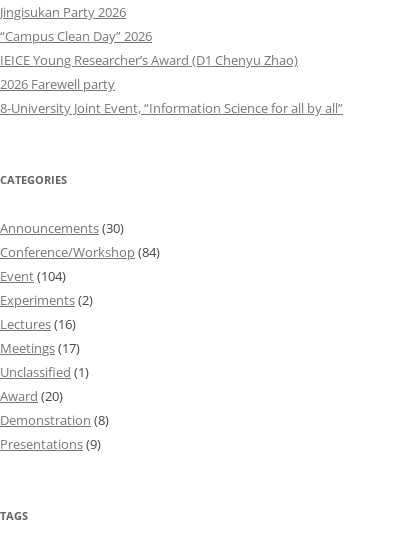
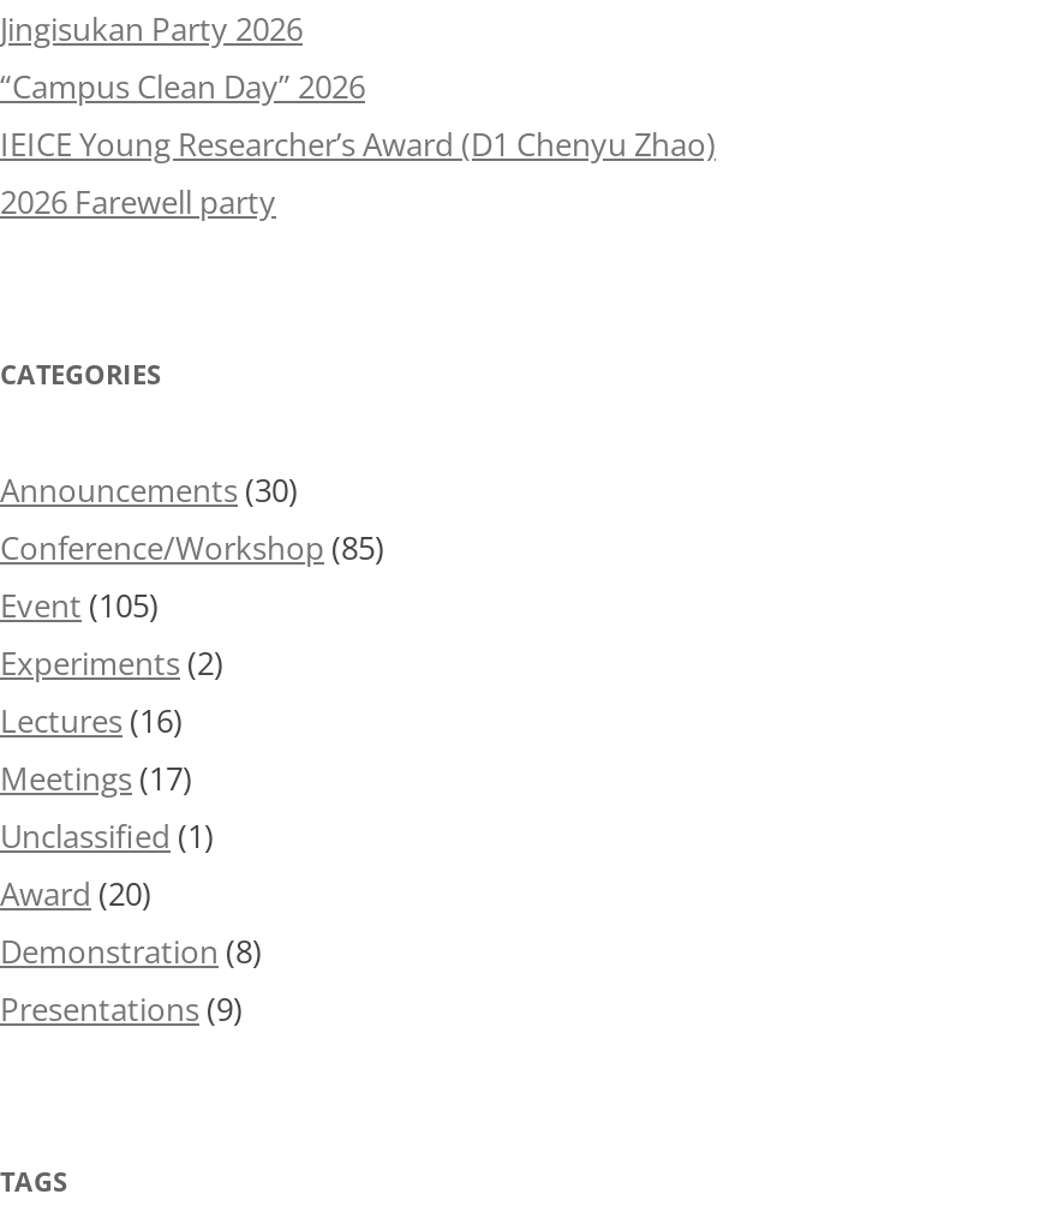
[0,99,343,117] 8-University Joint Event, “Information Science for all by all” -> none
[0,243,160,261] Conference/Workshop (84) -> [0,526,384,569] Conference/Workshop (85)
[0,267,66,285] Event (104) -> [0,584,159,627] Event (105)

